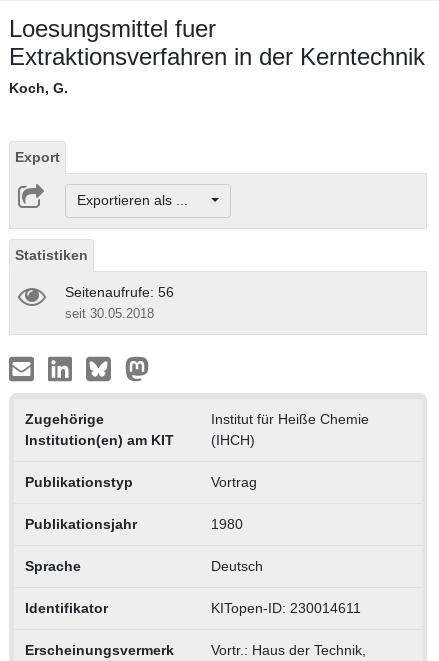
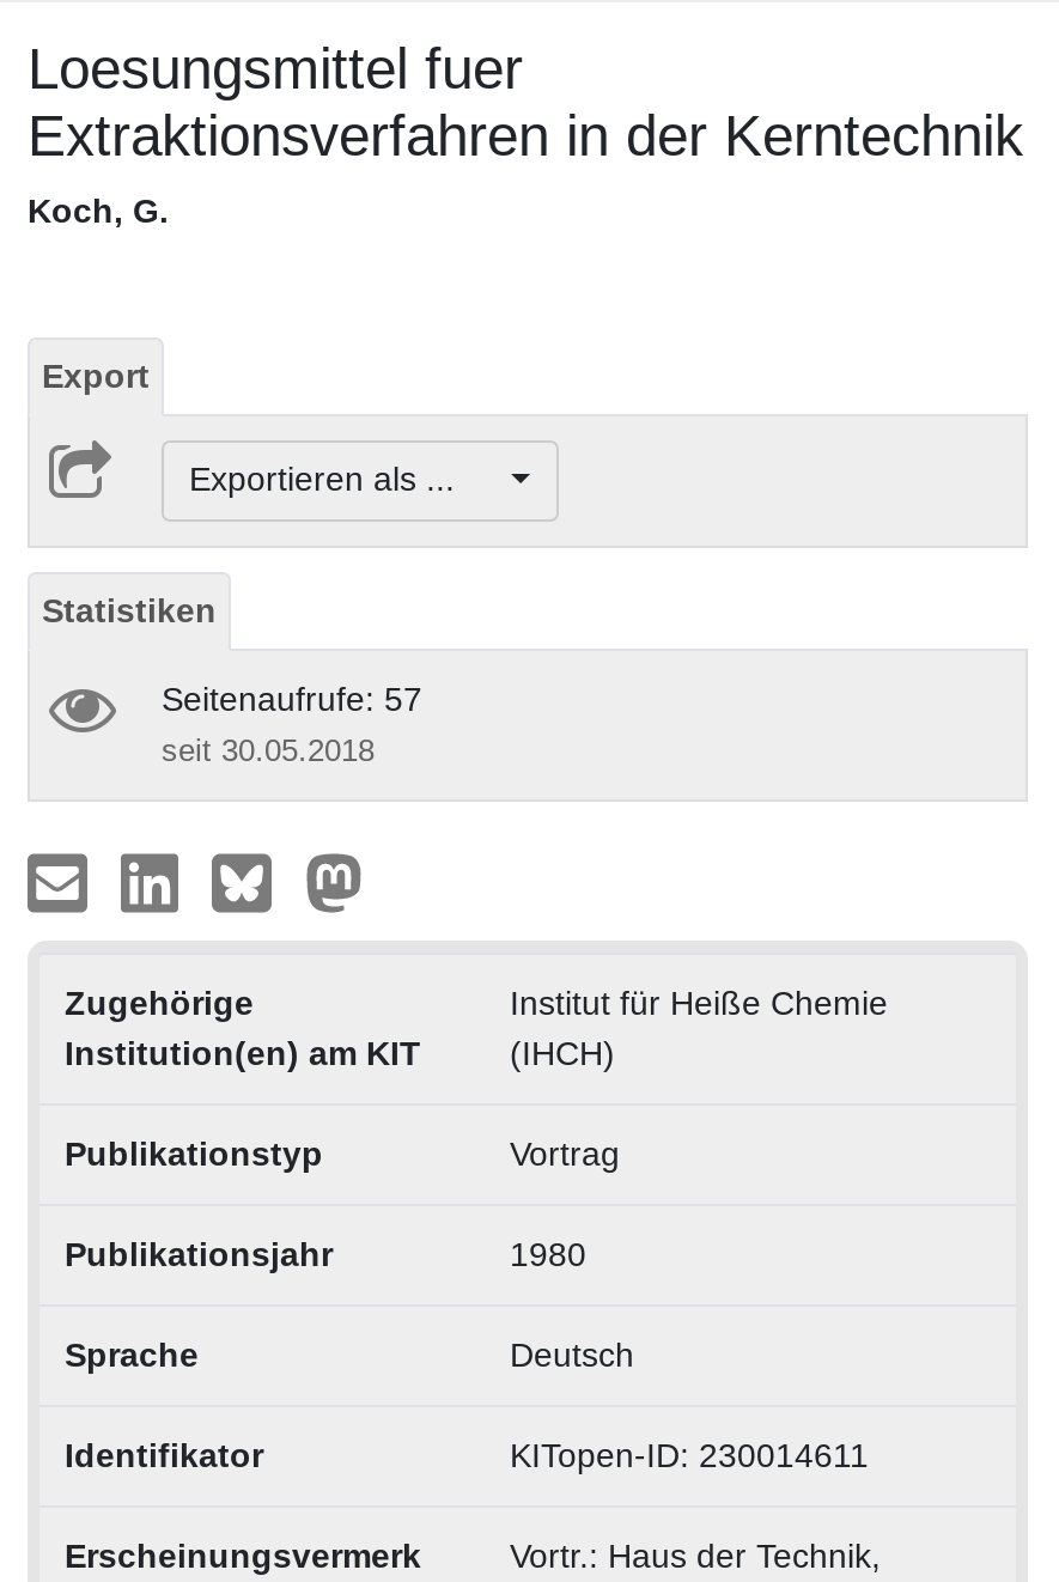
[65,283,174,299] Seitenaufrufe: 56 -> [162,679,422,717] Seitenaufrufe: 57

